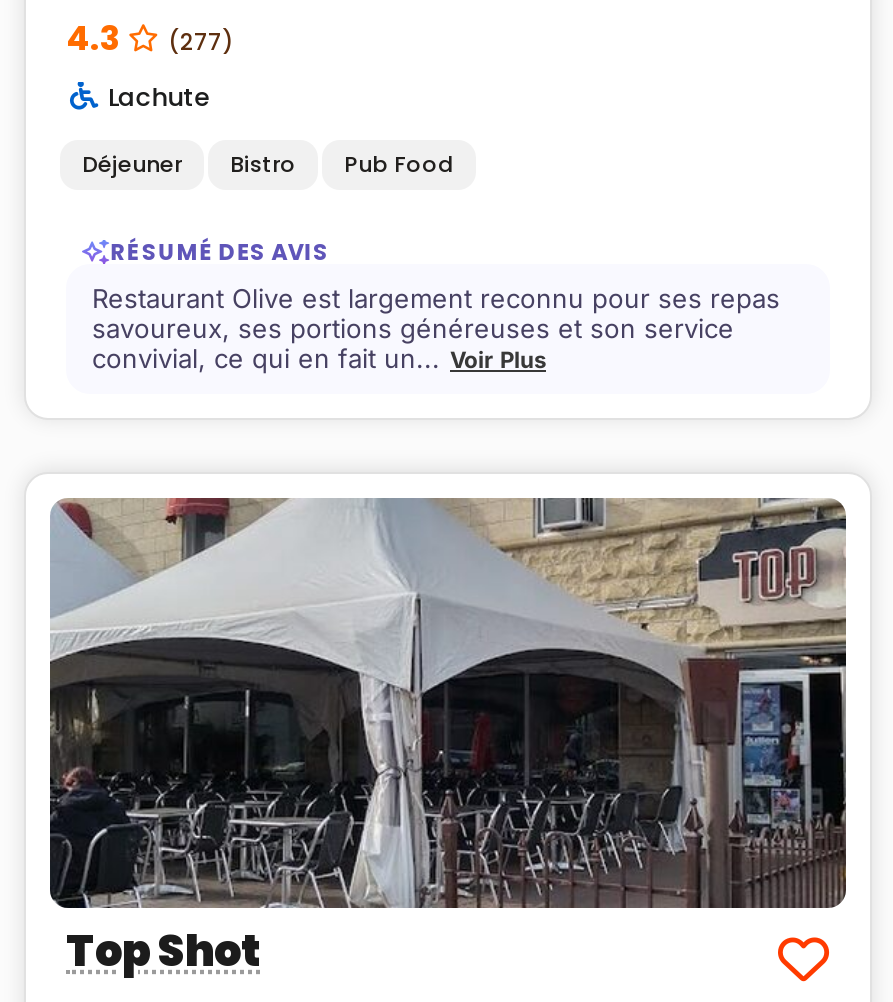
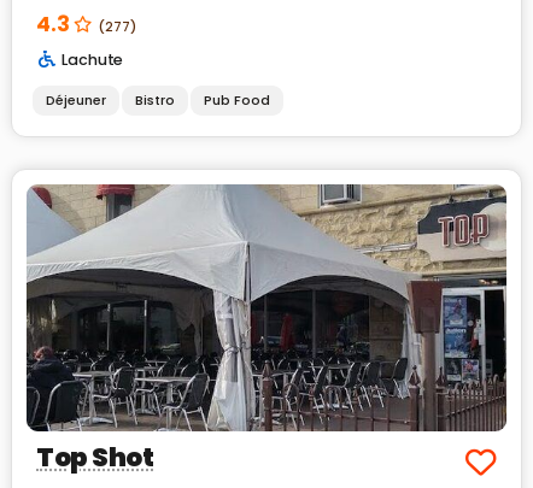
[92,236,780,374] RÉSUMÉ DES AVIS | Restaurant Olive est largement reconnu pour ses repas | savoureux, ses portions généreuses et son service | convivial, ce qui en fait un... Voir Plus -> none

